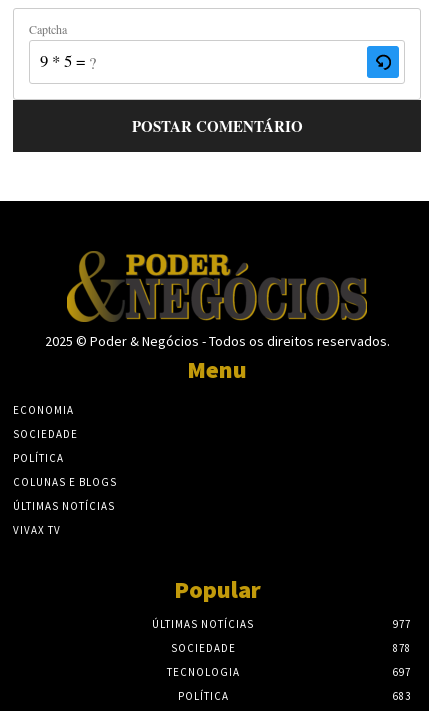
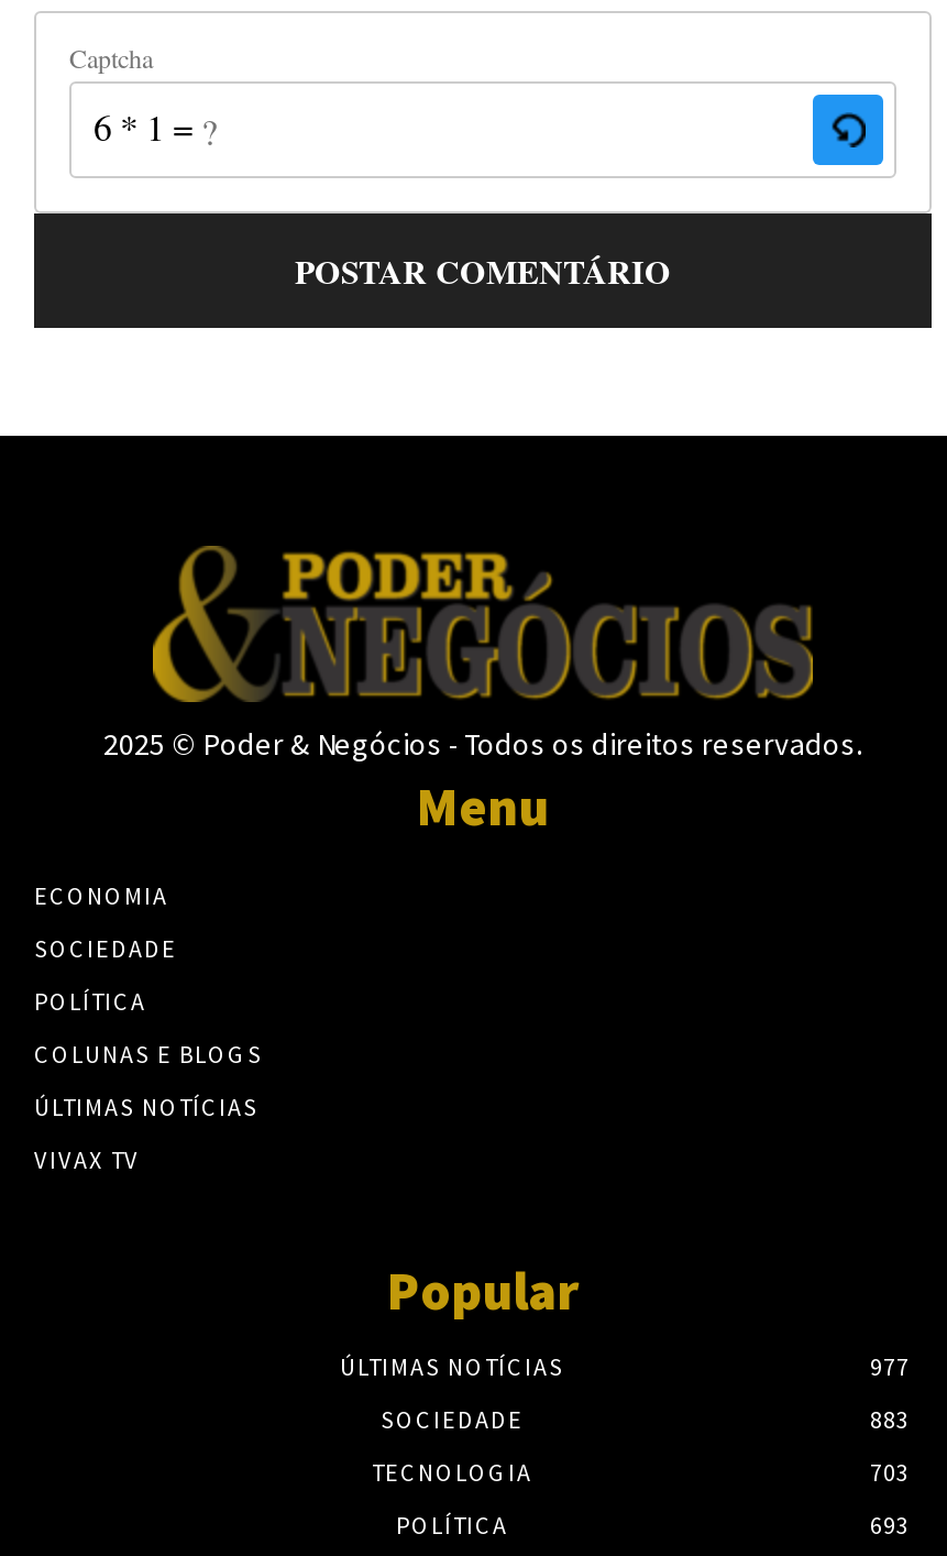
[40,49,96,72] 9 * 5 = ? -> [93,102,217,153] 6 * 1 = ?
[393,641,411,655] 878 -> [870,1405,910,1436] 883
[393,665,411,679] 697 -> [870,1458,910,1489] 703
[393,689,411,703] 683 -> [870,1511,910,1541] 693

